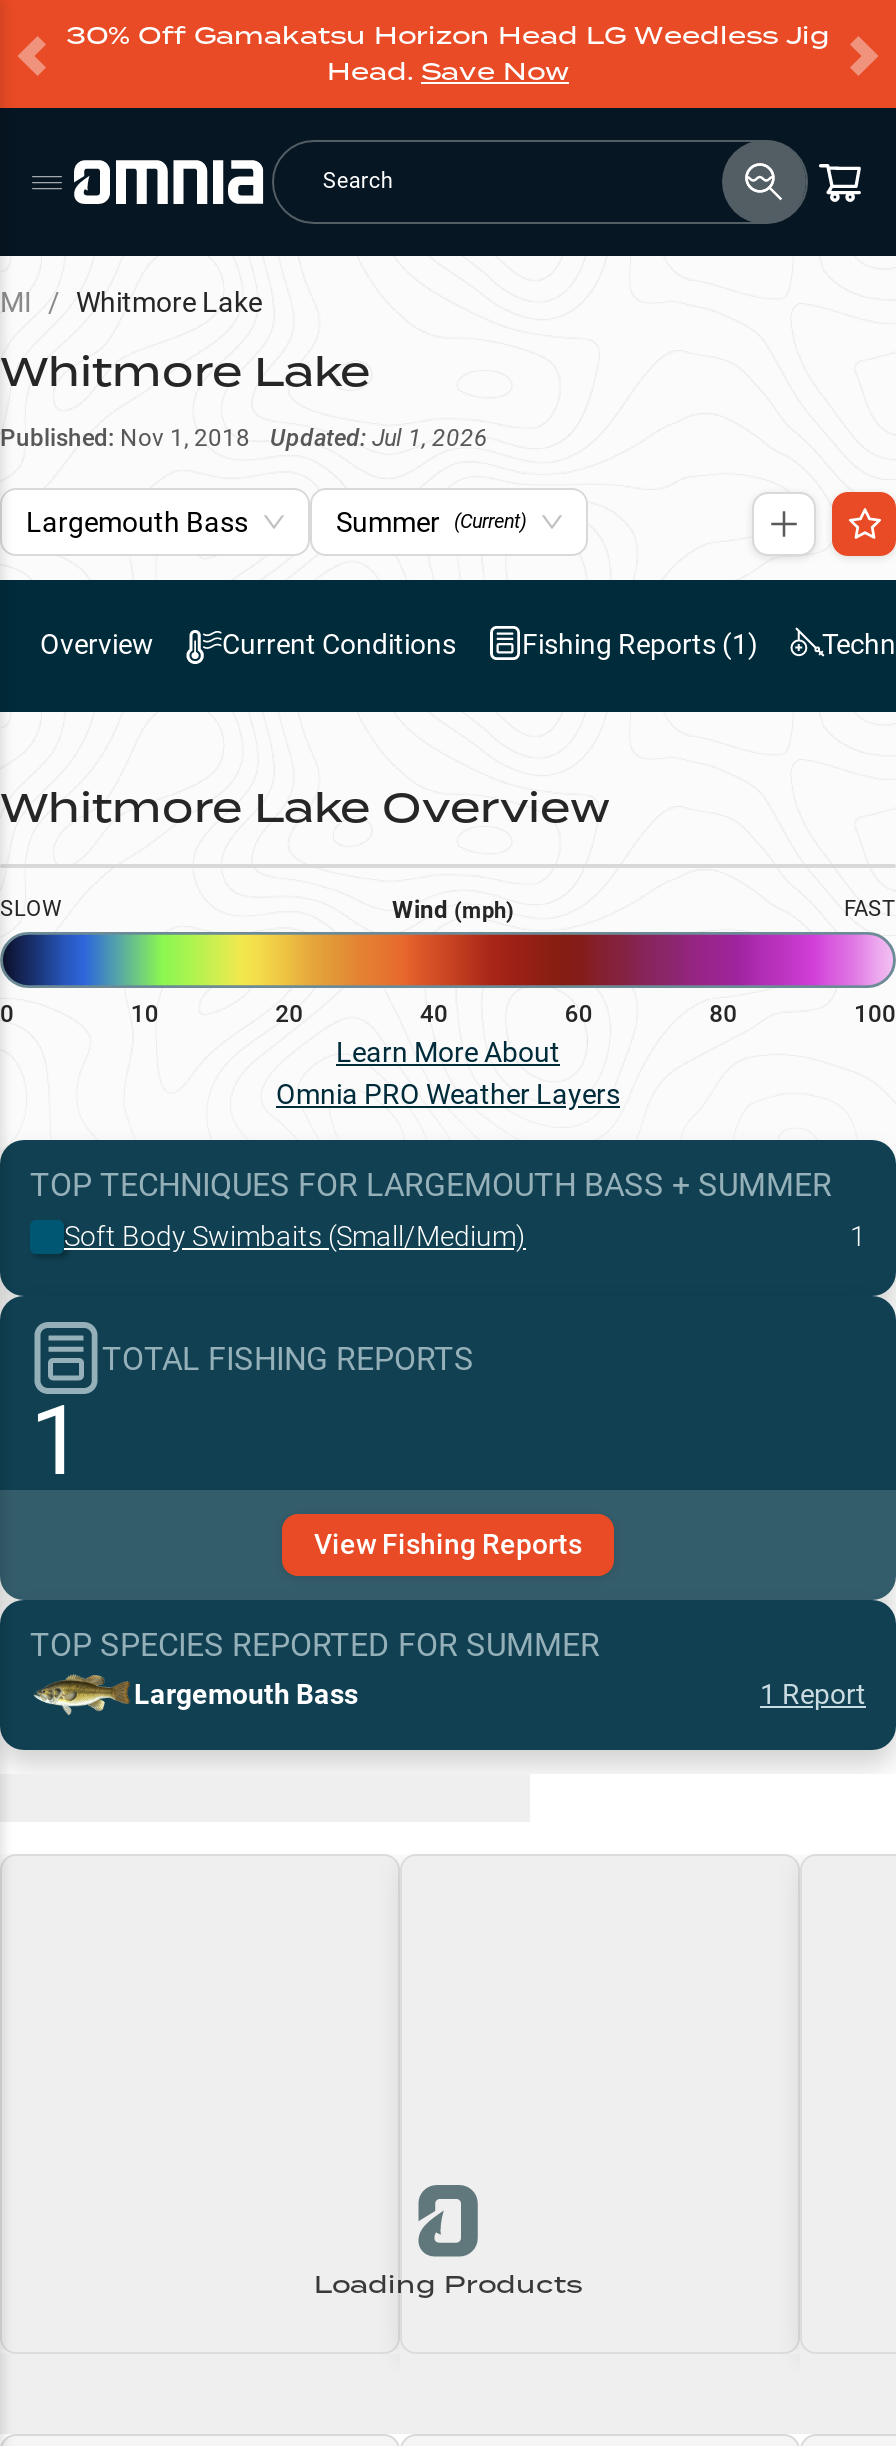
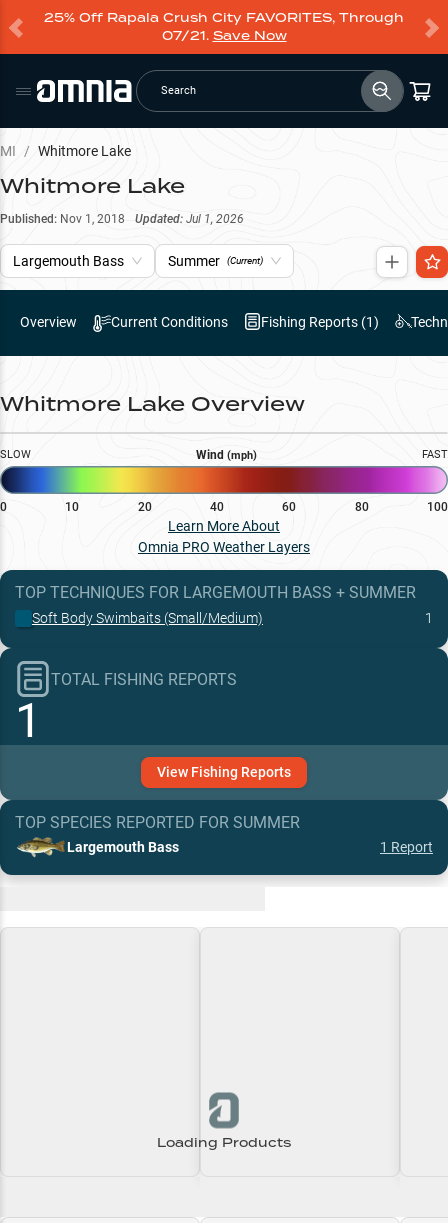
[66,18,830,88] 30% Off Gamakatsu Horizon Head LG Weedless Jig | Head. Save Now -> [44,9,404,44] 25% Off Rapala Crush City FAVORITES, Through | 07/21. Save Now

